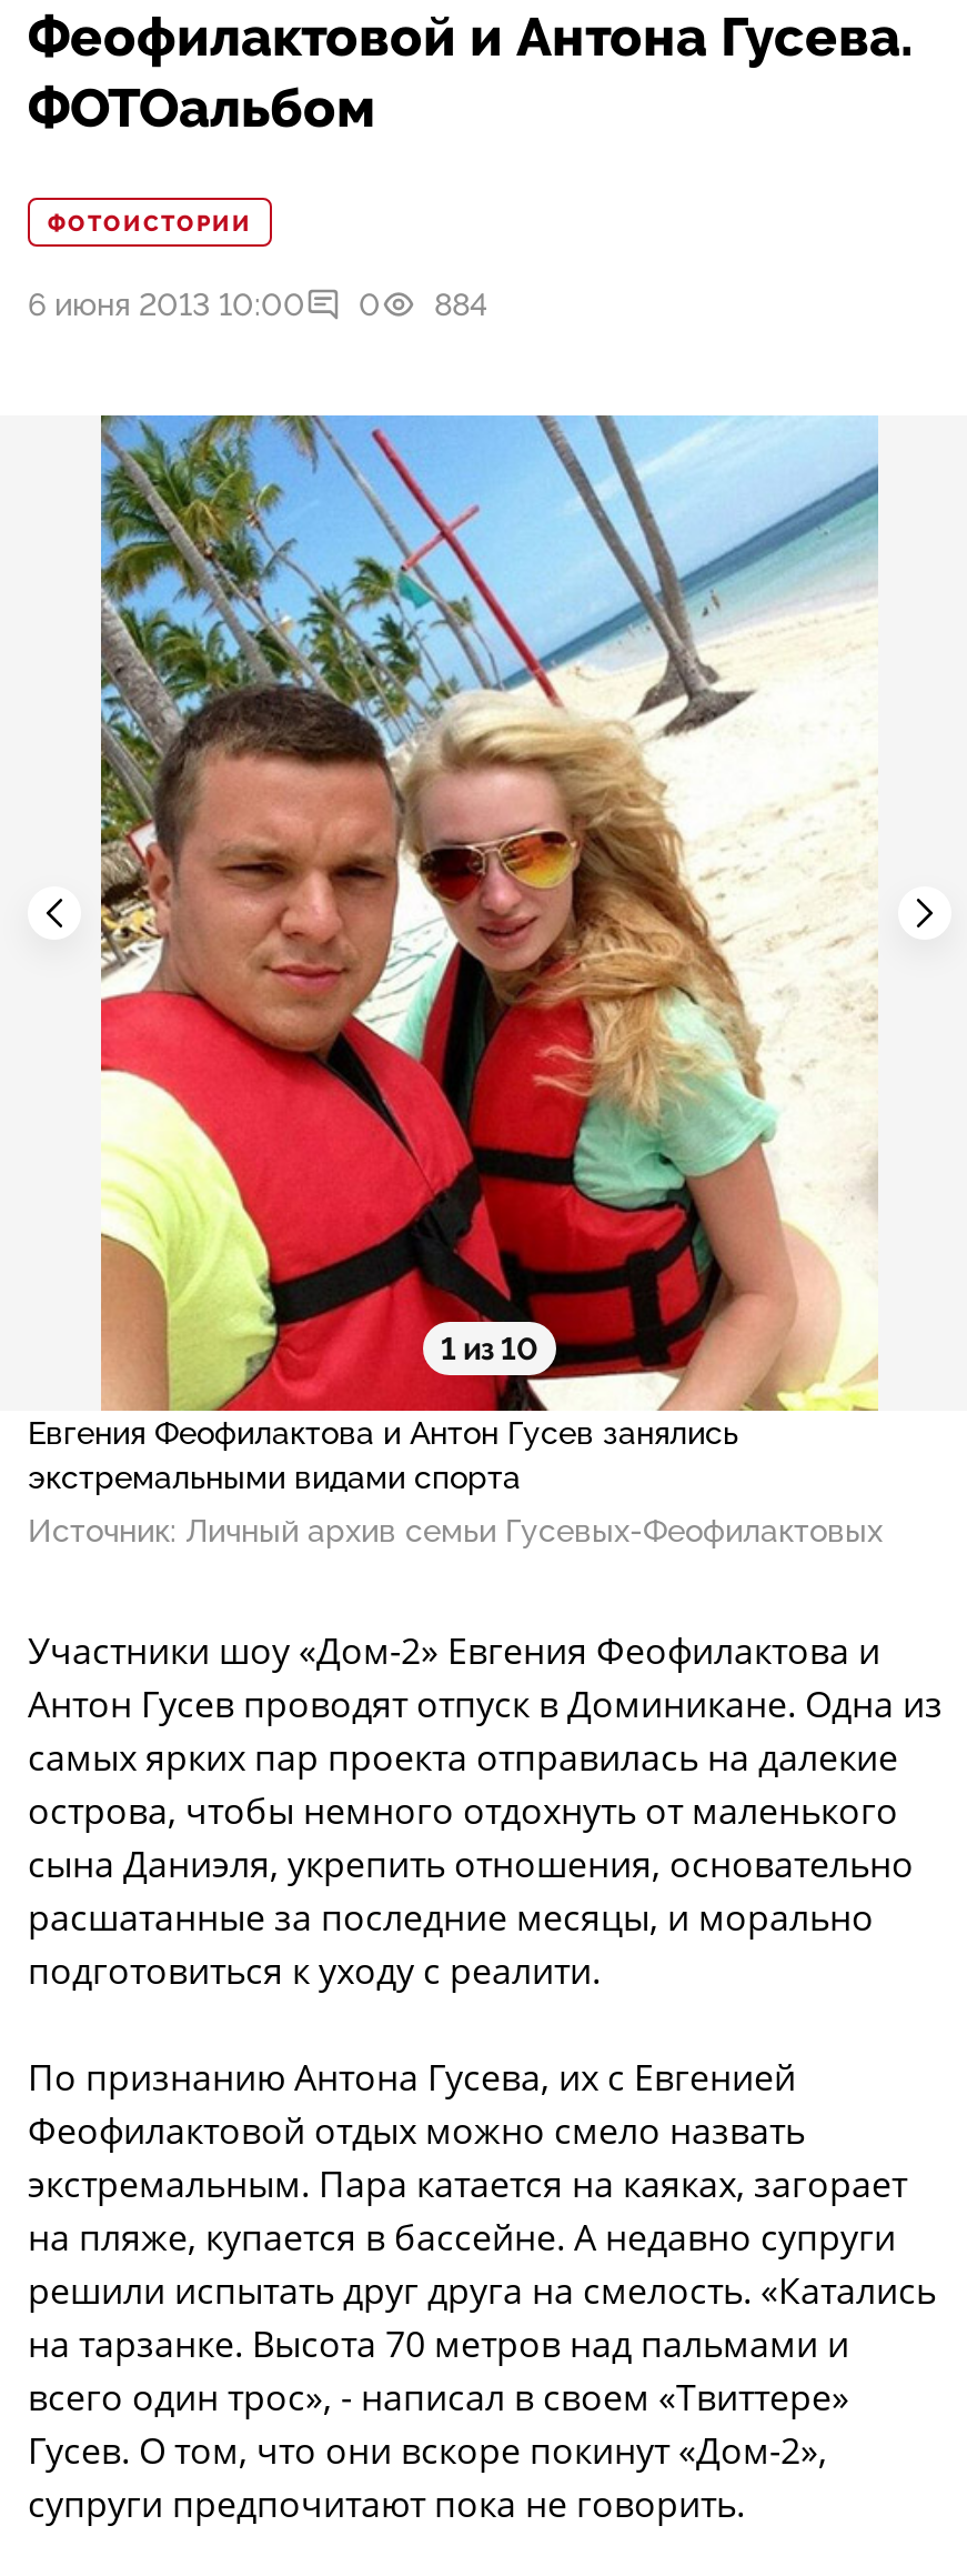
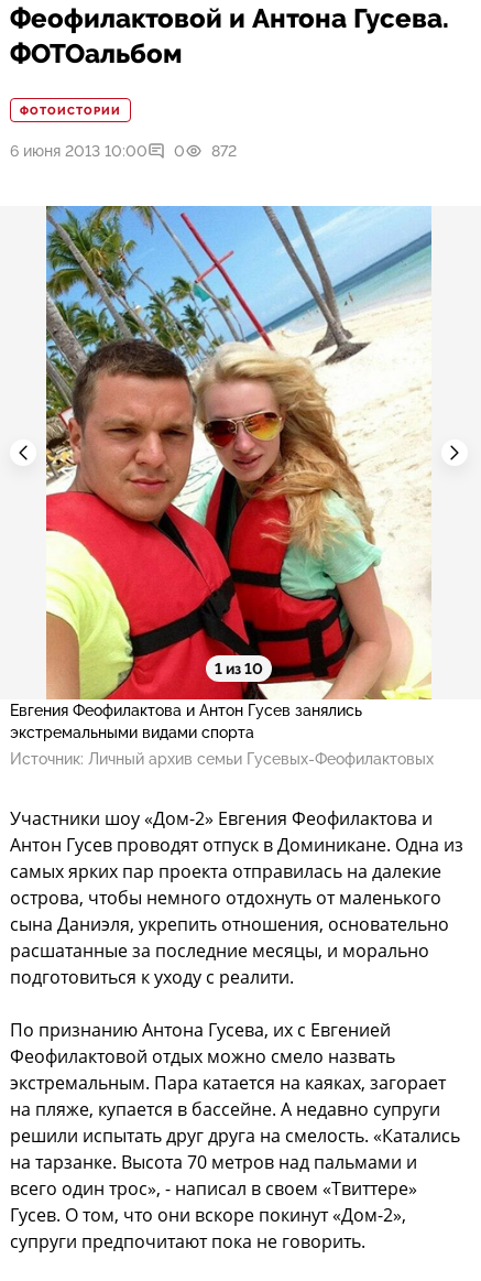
[434,287,487,322] 884 -> [211,142,237,160] 872

